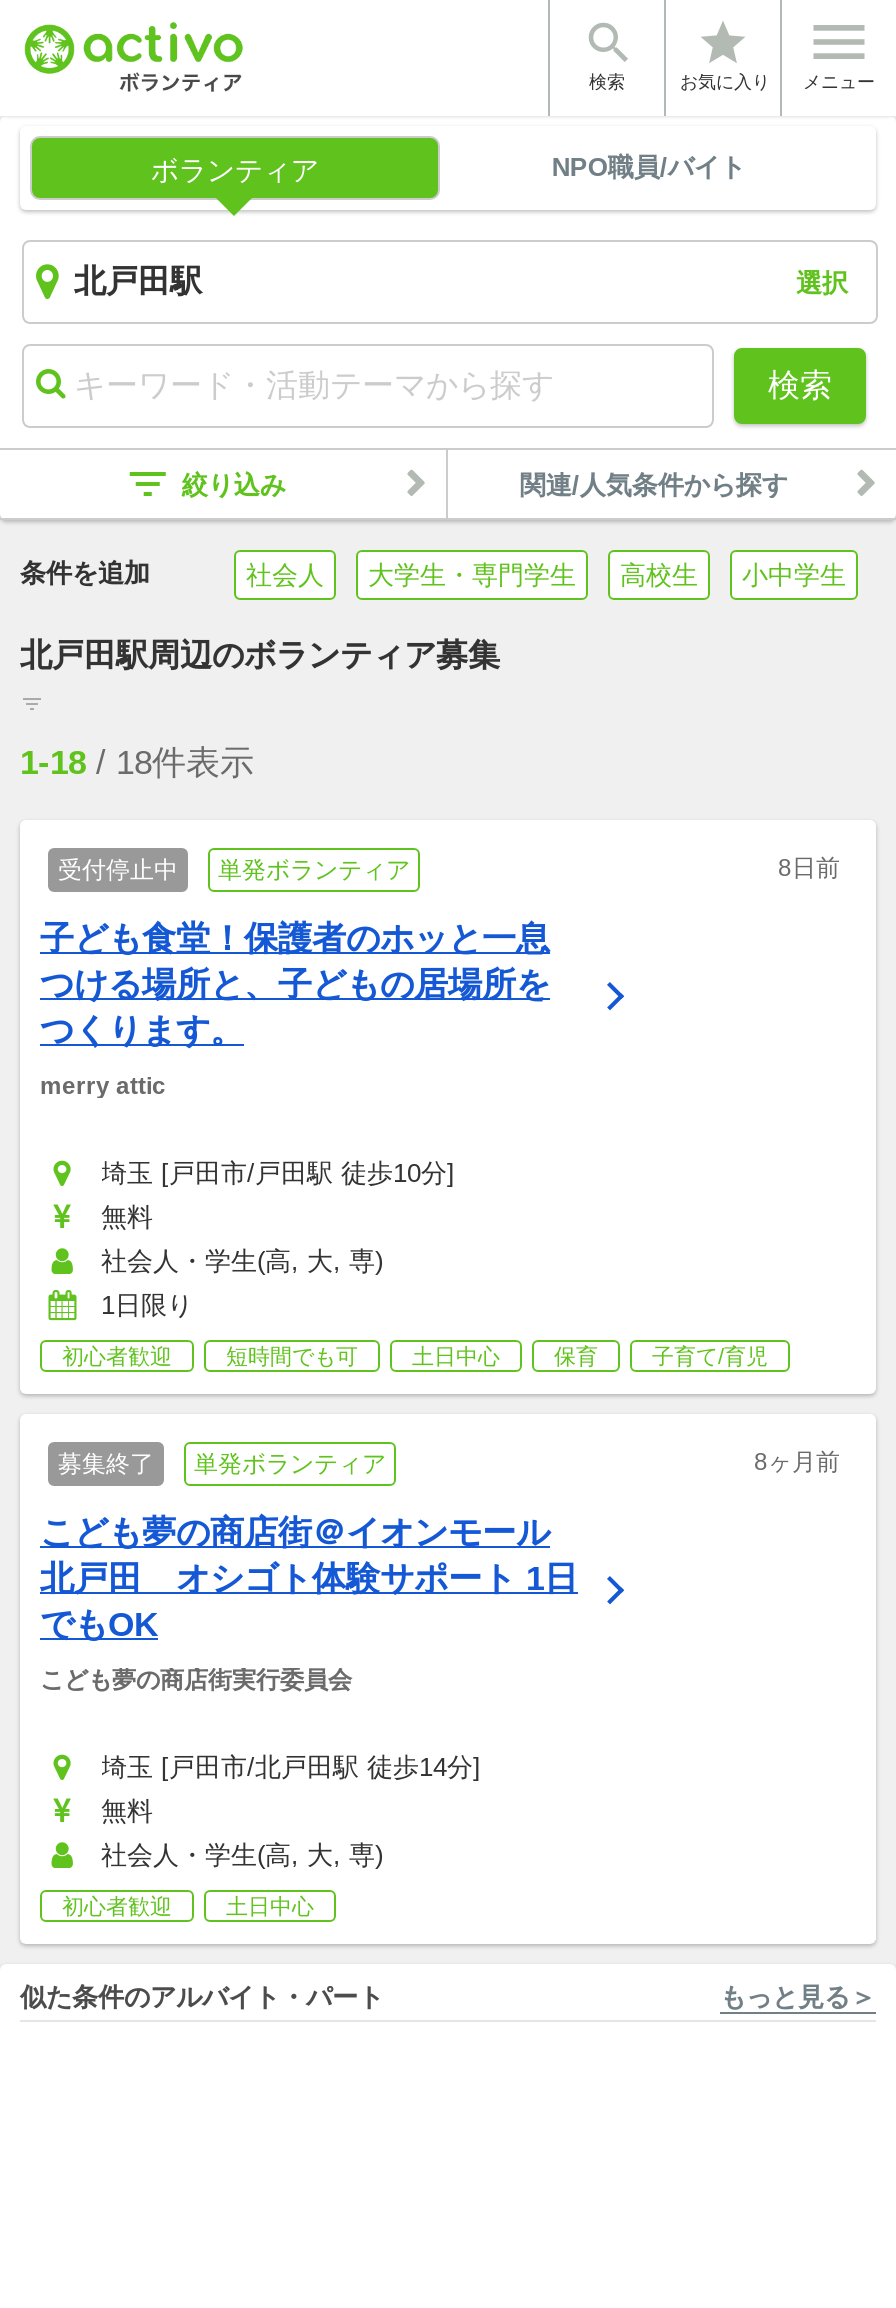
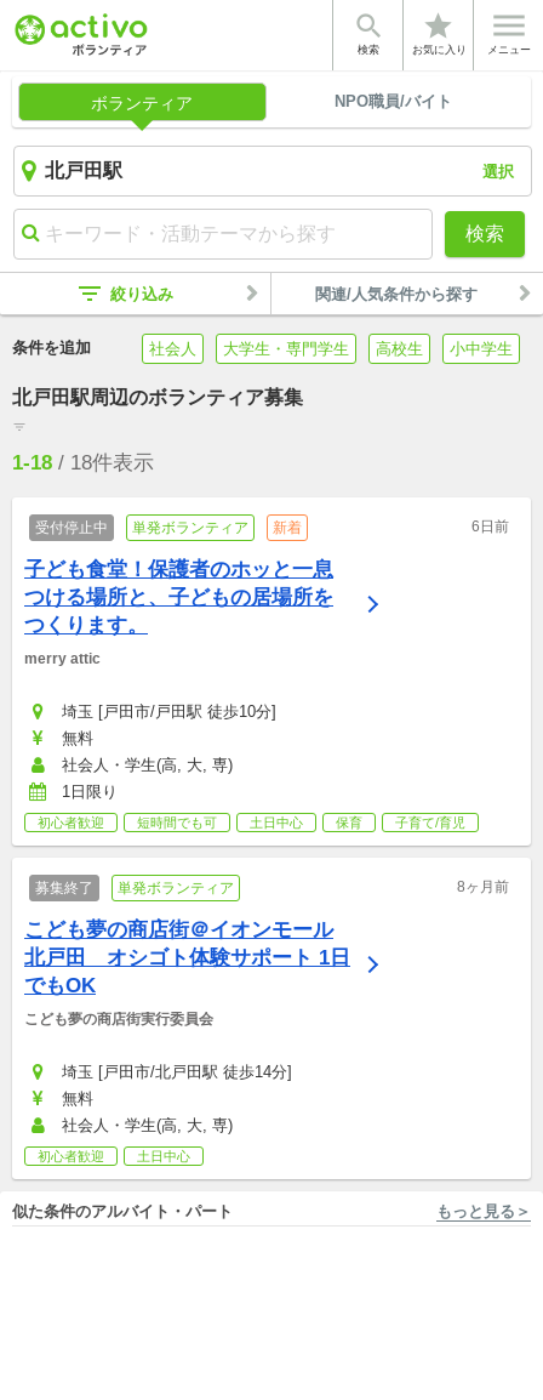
[778,854,840,882] 8日前 -> [273,518,509,536] 新着 | 6日前

